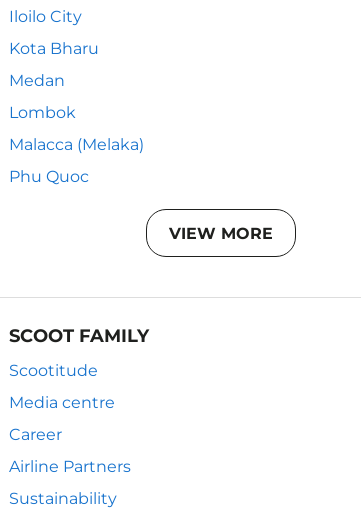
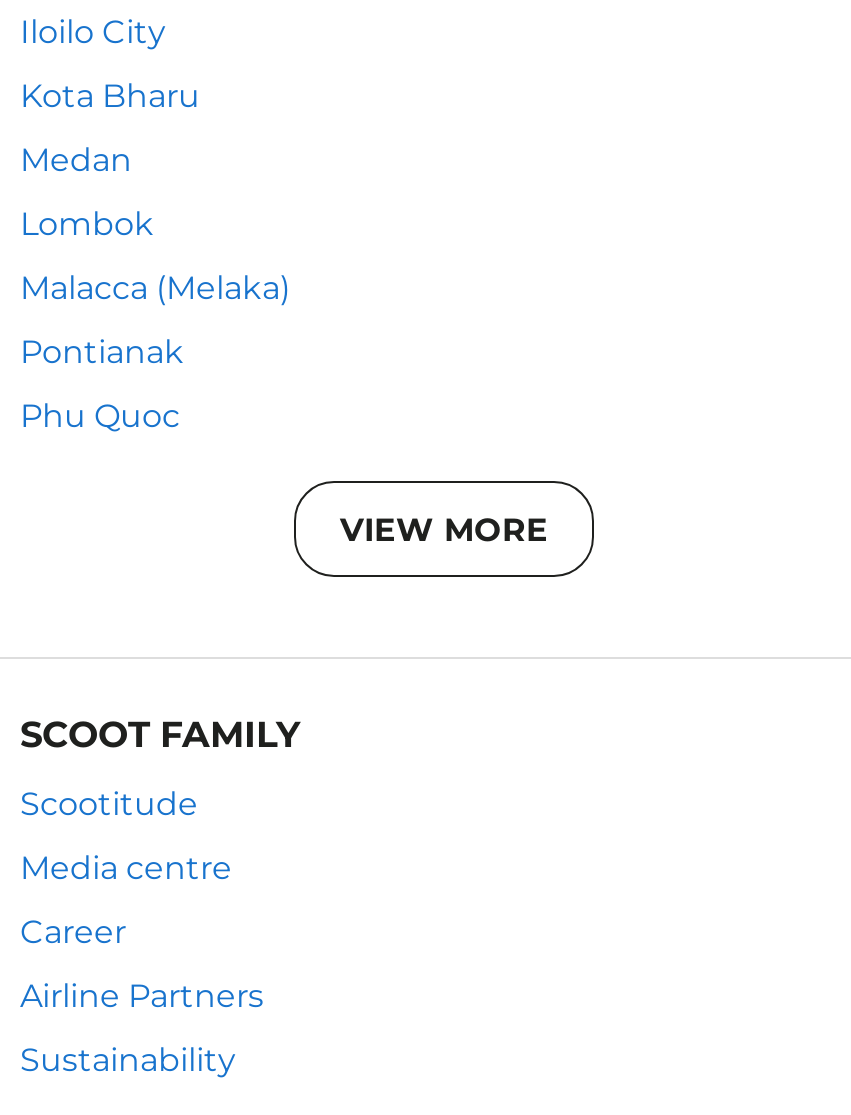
none -> [20,333,184,371] Pontianak

